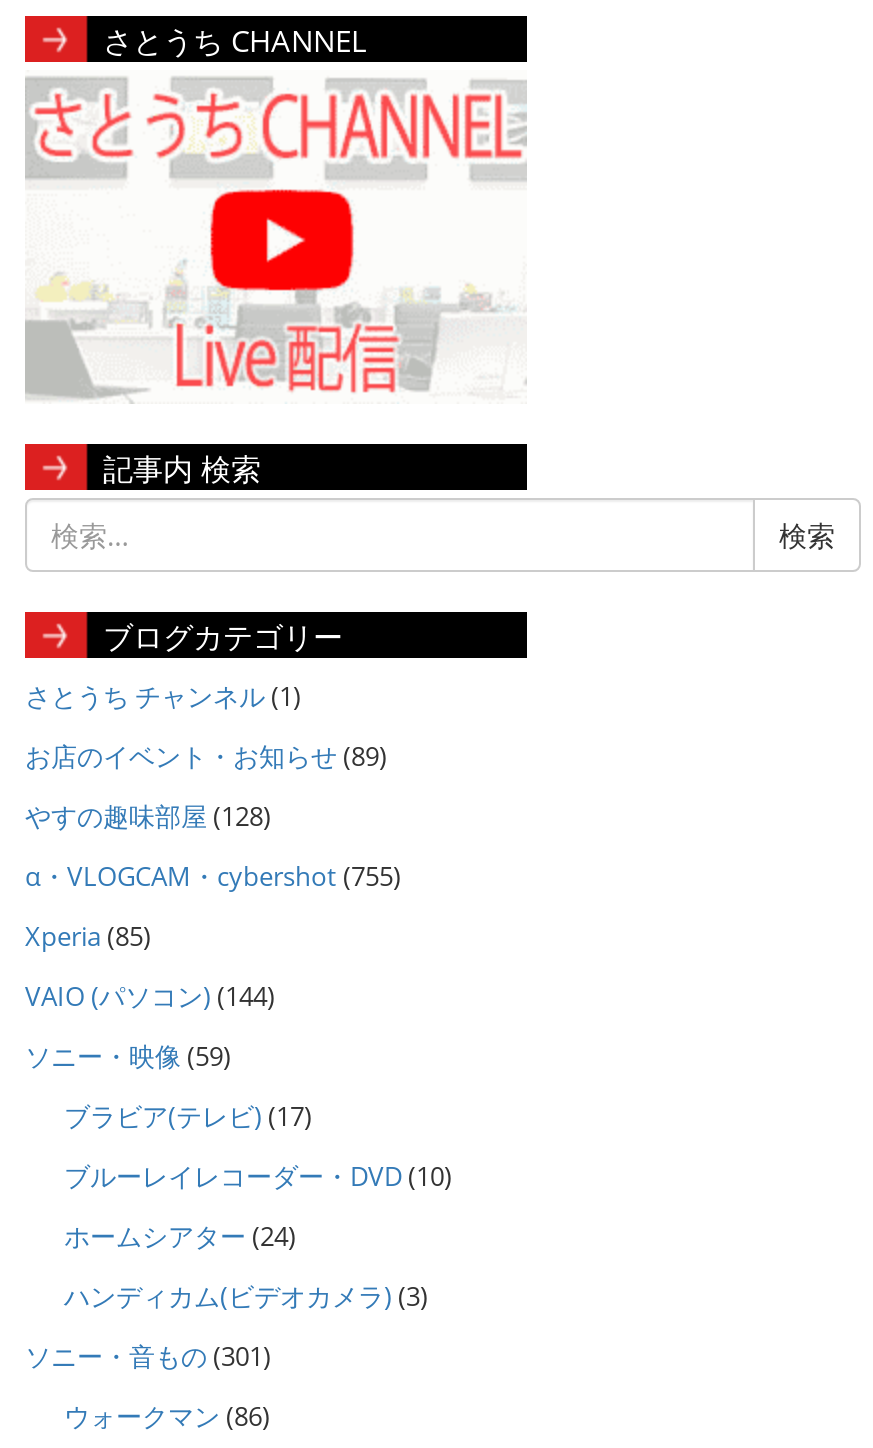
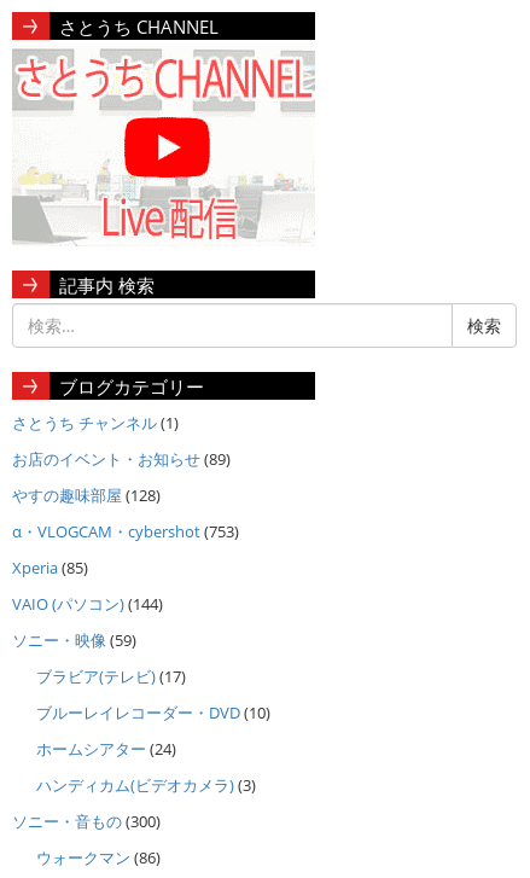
[25,857,401,893] α・VLOGCAM・cybershot (755) -> [12,520,239,542] α・VLOGCAM・cybershot (753)
[25,1337,271,1373] ソニー・音もの(301) -> [12,810,161,832] ソニー・音もの(300)

